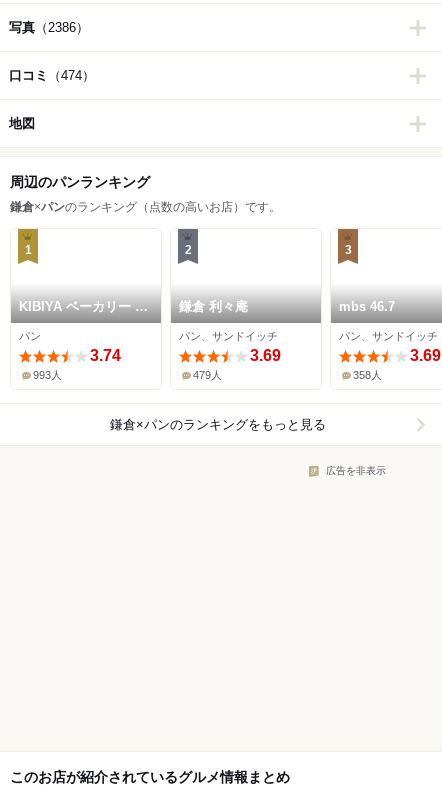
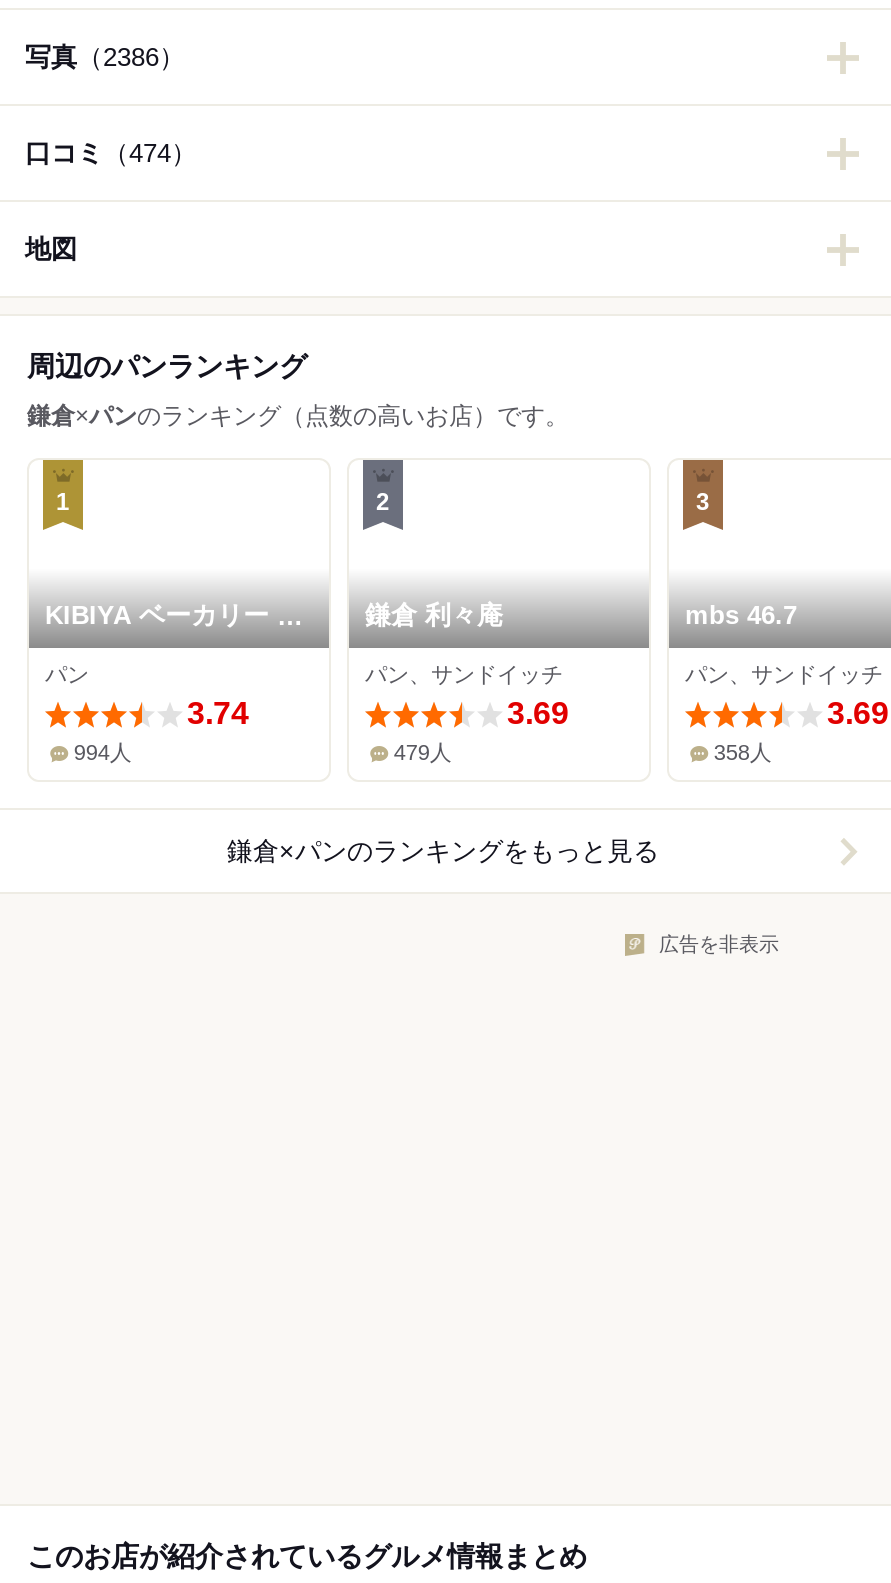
[33,369,62,381] 993人 -> [74,741,132,765] 994人

